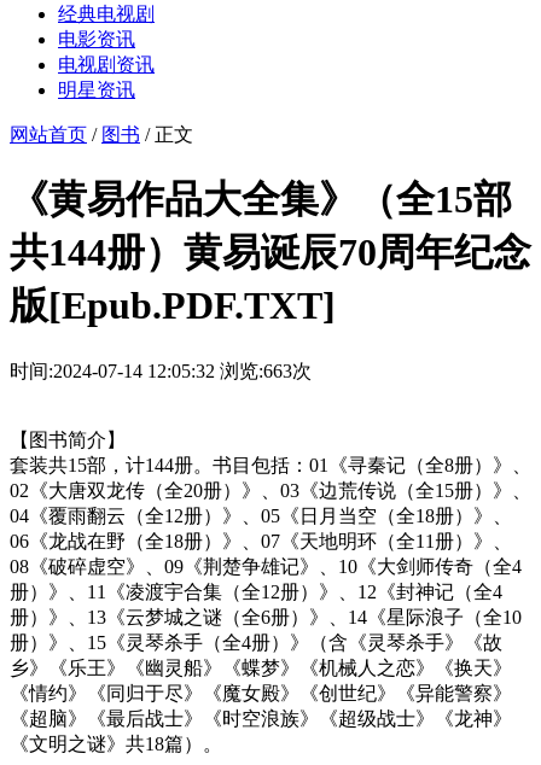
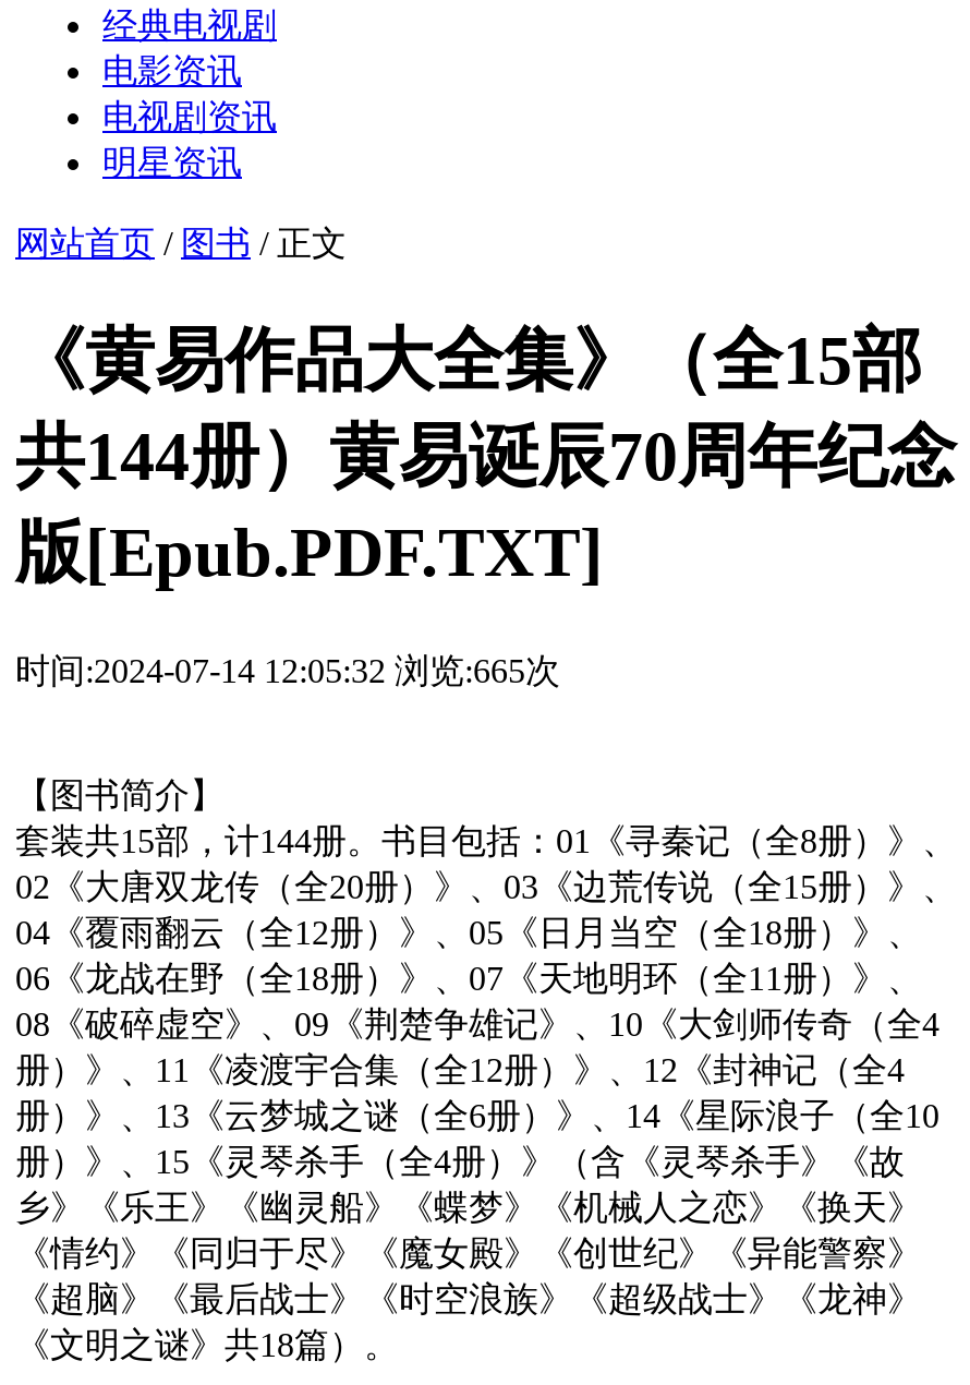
[10,361,312,381] 时间:2024-07-14 12:05:32 浏览:663次 -> [15,652,560,689] 时间:2024-07-14 12:05:32 浏览:665次

